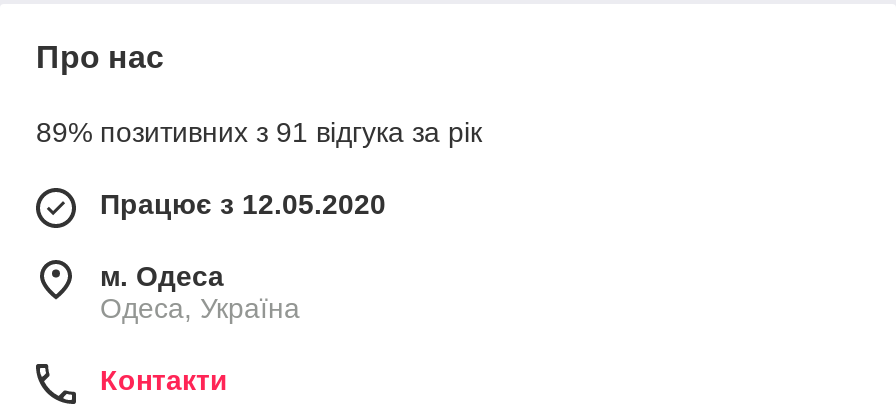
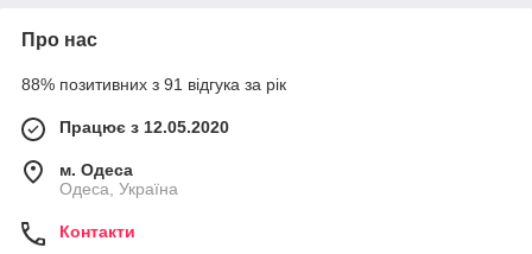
[36,116,482,148] 89% позитивних з 91 відгука за рік -> [21,75,286,94] 88% позитивних з 91 відгука за рік

